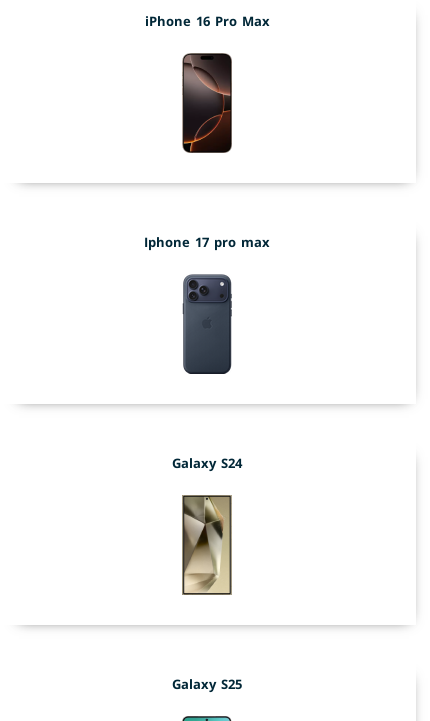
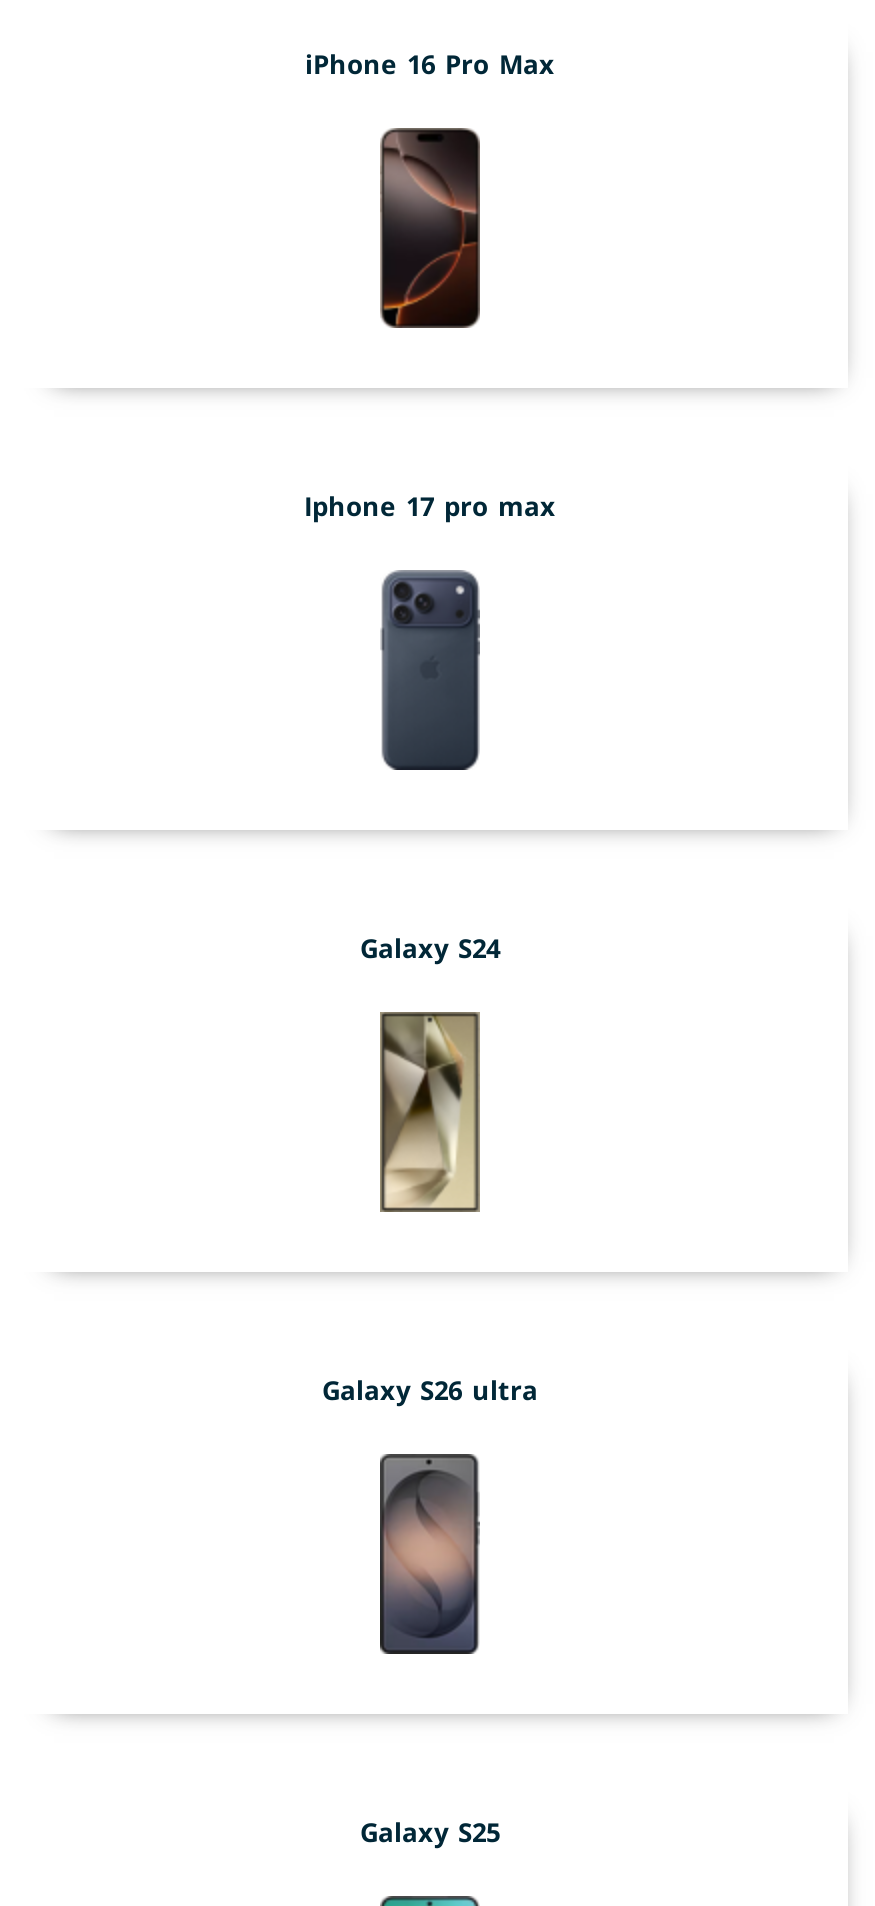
none -> [322,1371,538,1407] Galaxy S26 ultra
none -> [380,1458,476,1654] [image]

